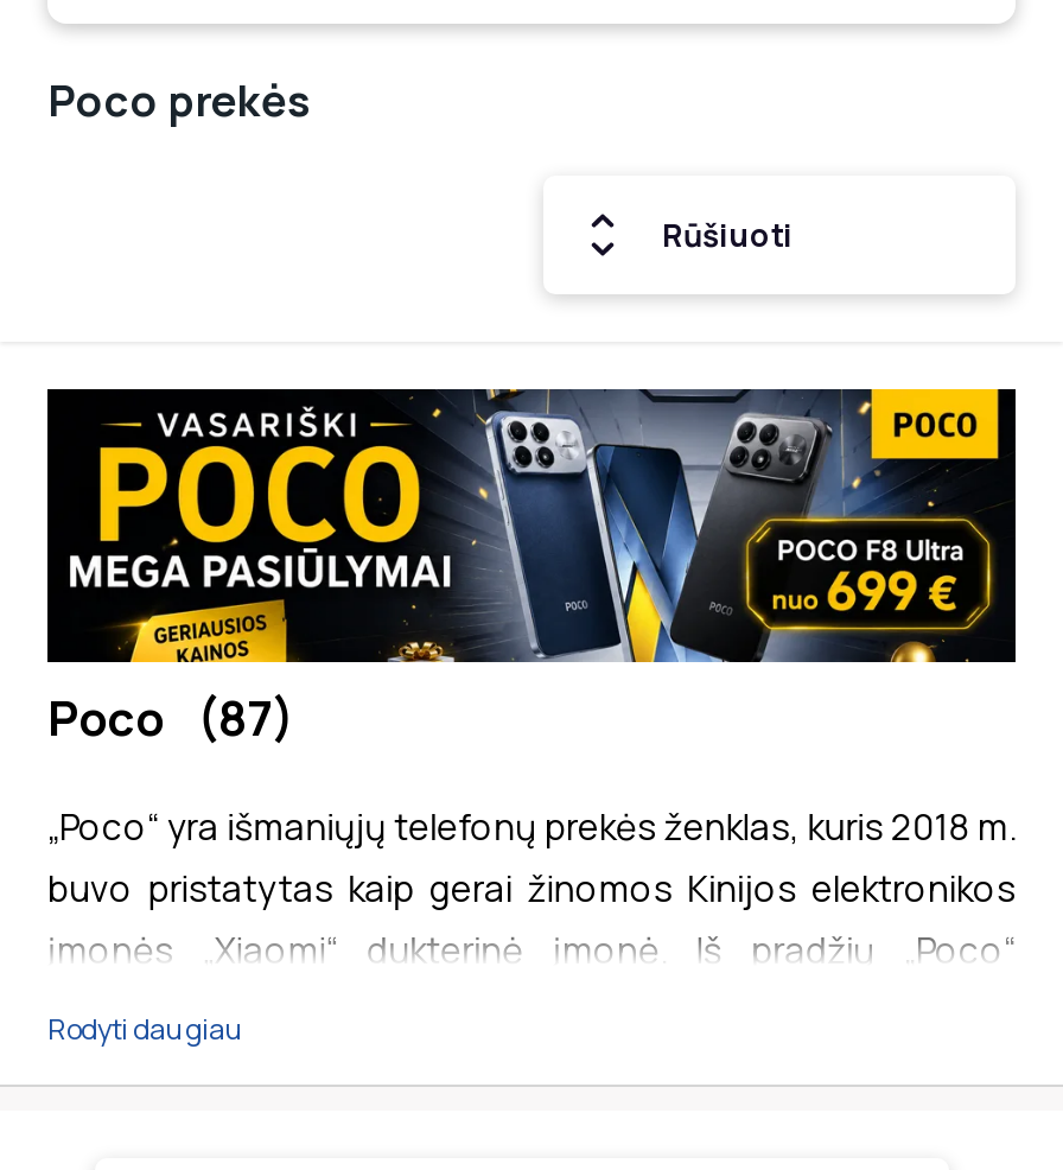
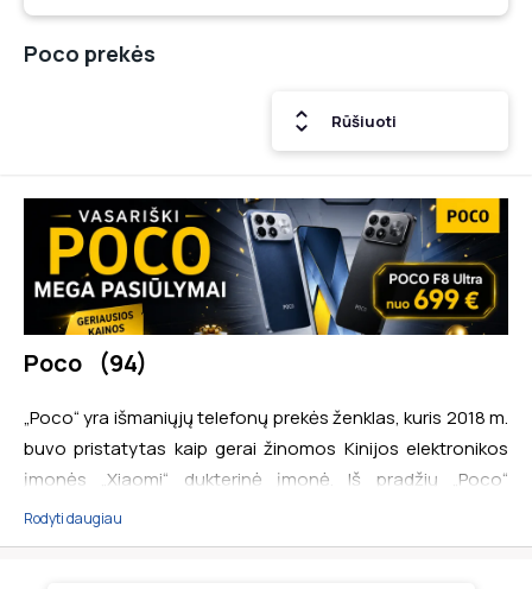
[47,687,294,751] Poco (87) -> [24,347,147,379] Poco (94)

